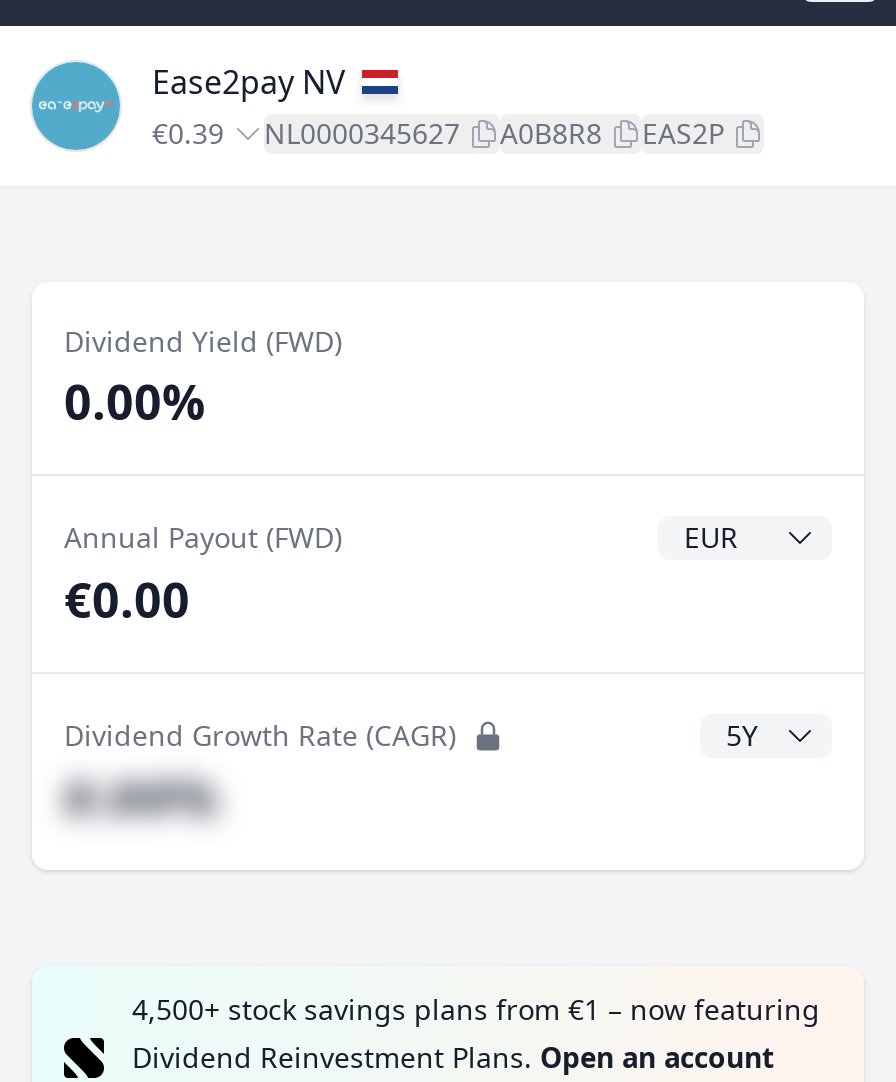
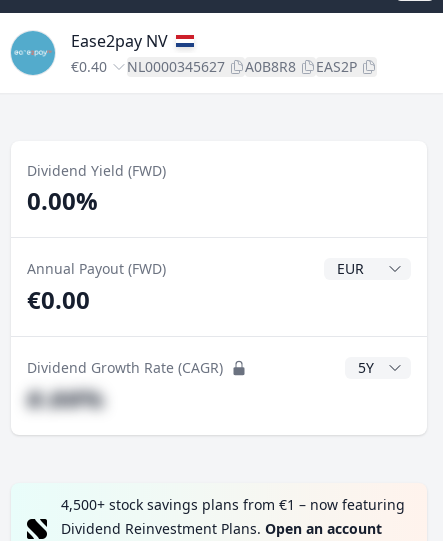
[152,114,724,152] €0.39 NL0000345627 A0B8R8 EAS2P -> [71,57,357,76] €0.40 NL0000345627 A0B8R8 EAS2P

